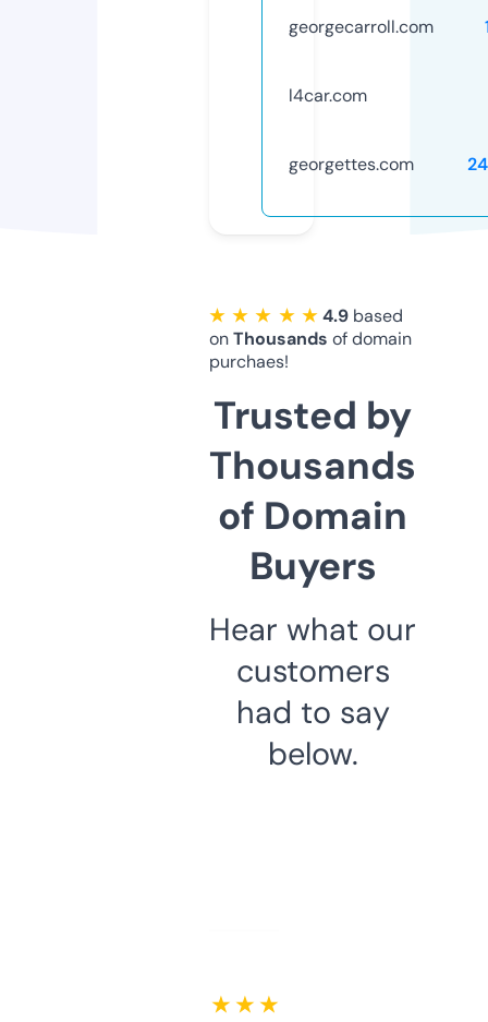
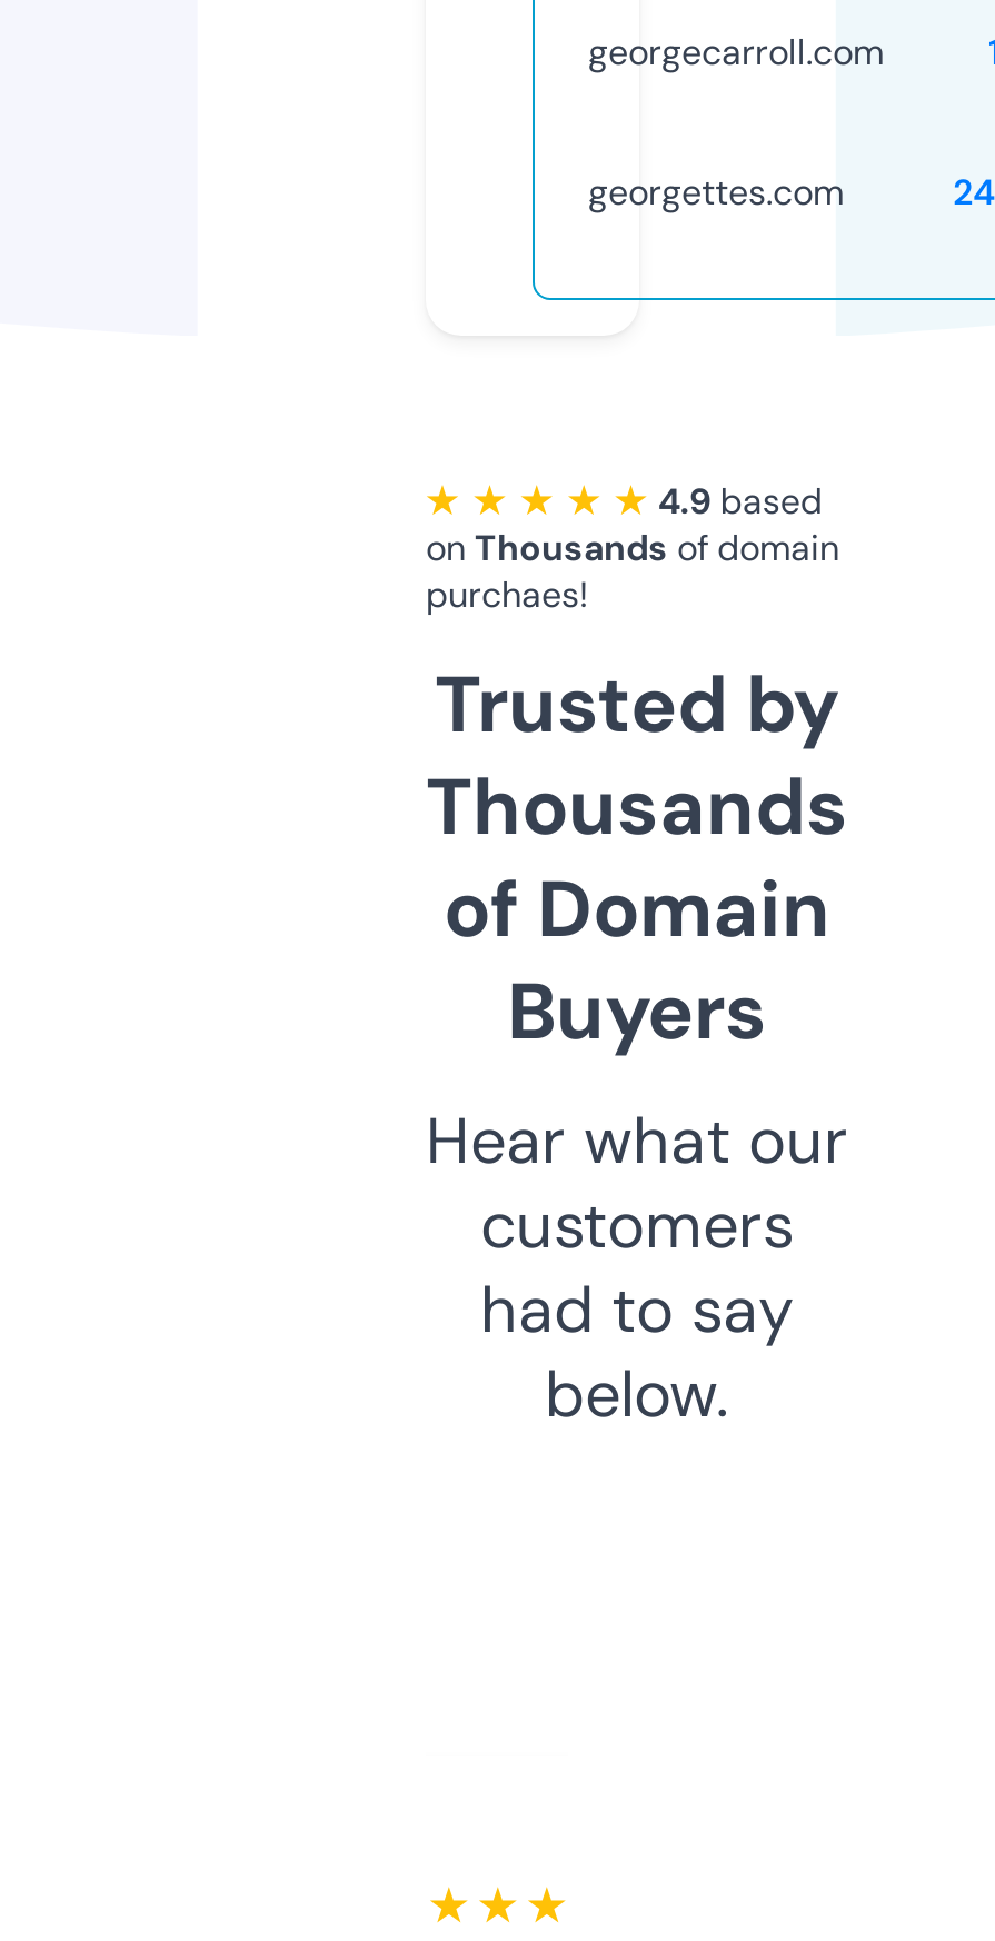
[289,84,367,107] l4car.com -> none

